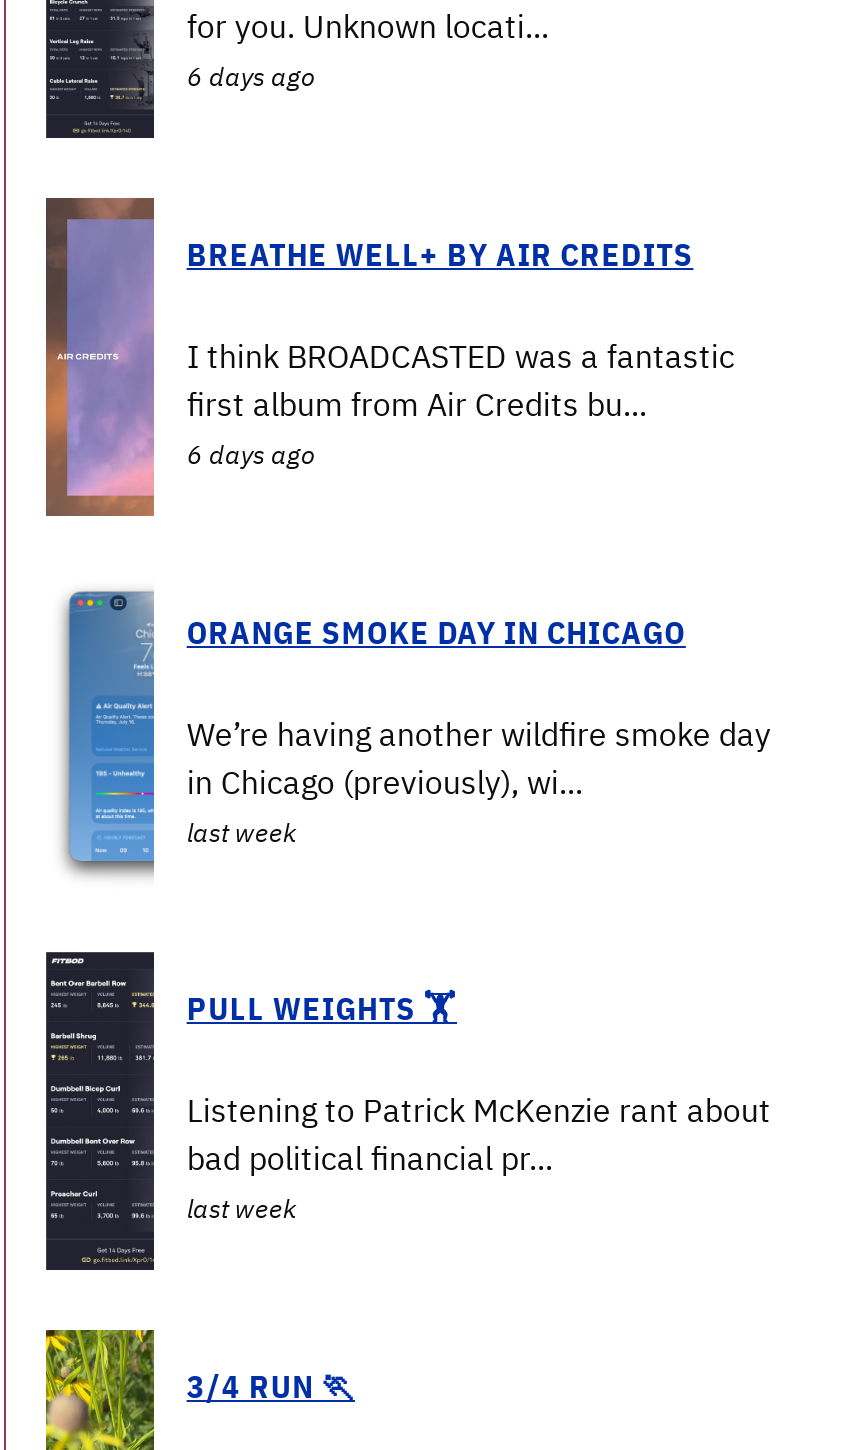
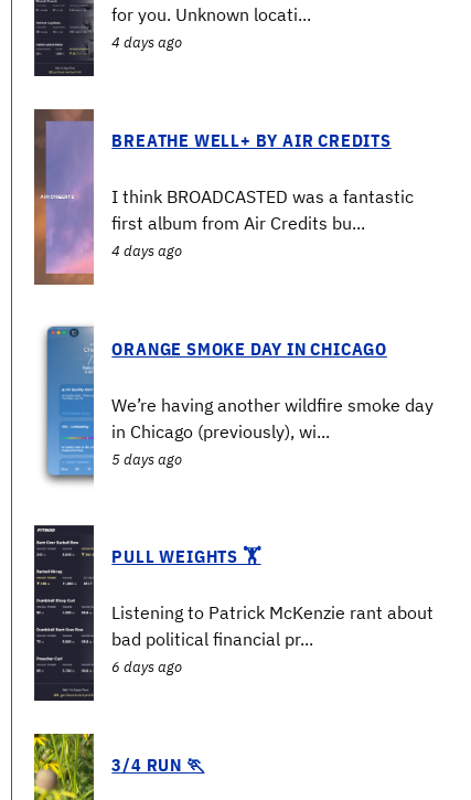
[187,61,315,95] 6 days ago -> [112,34,182,52] 4 days ago
[187,438,315,472] 6 days ago -> [112,242,182,260] 4 days ago
[187,815,297,849] last week -> [112,450,182,469] 5 days ago
[187,1192,297,1226] last week -> [112,658,182,677] 6 days ago

